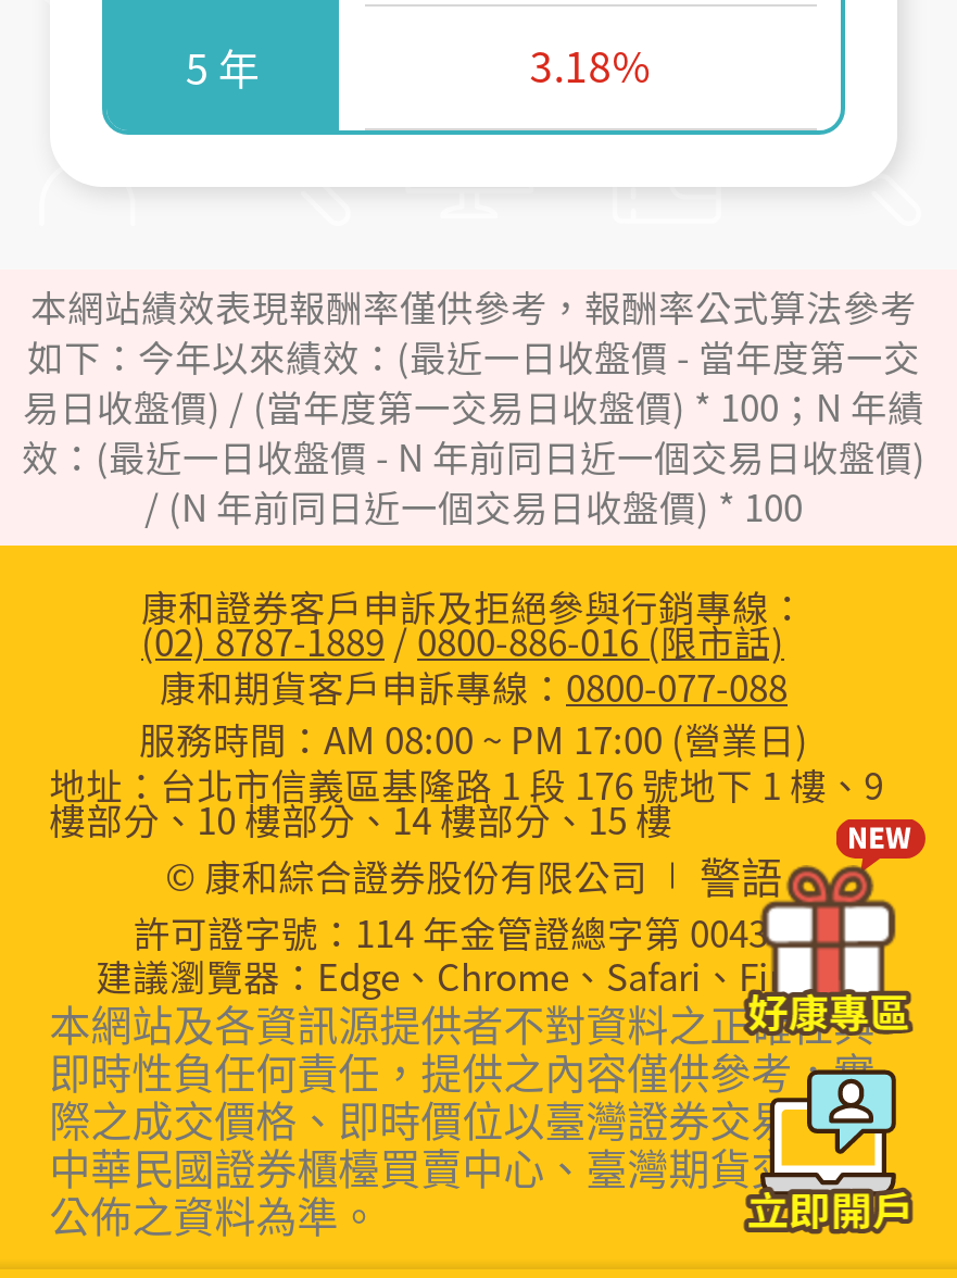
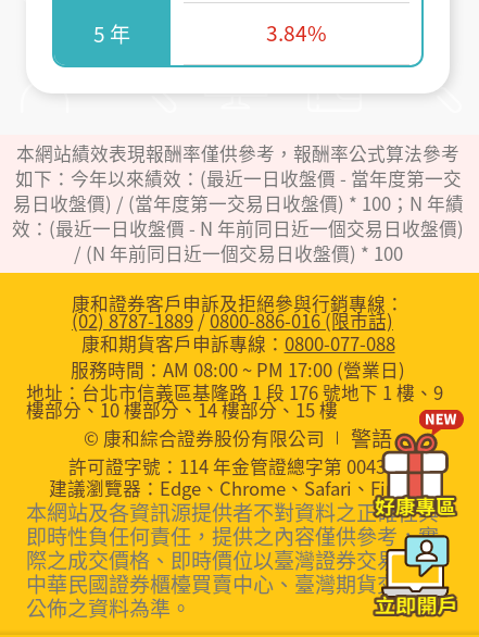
[530,36,651,97] 3.18% -> [266,18,327,48] 3.84%

